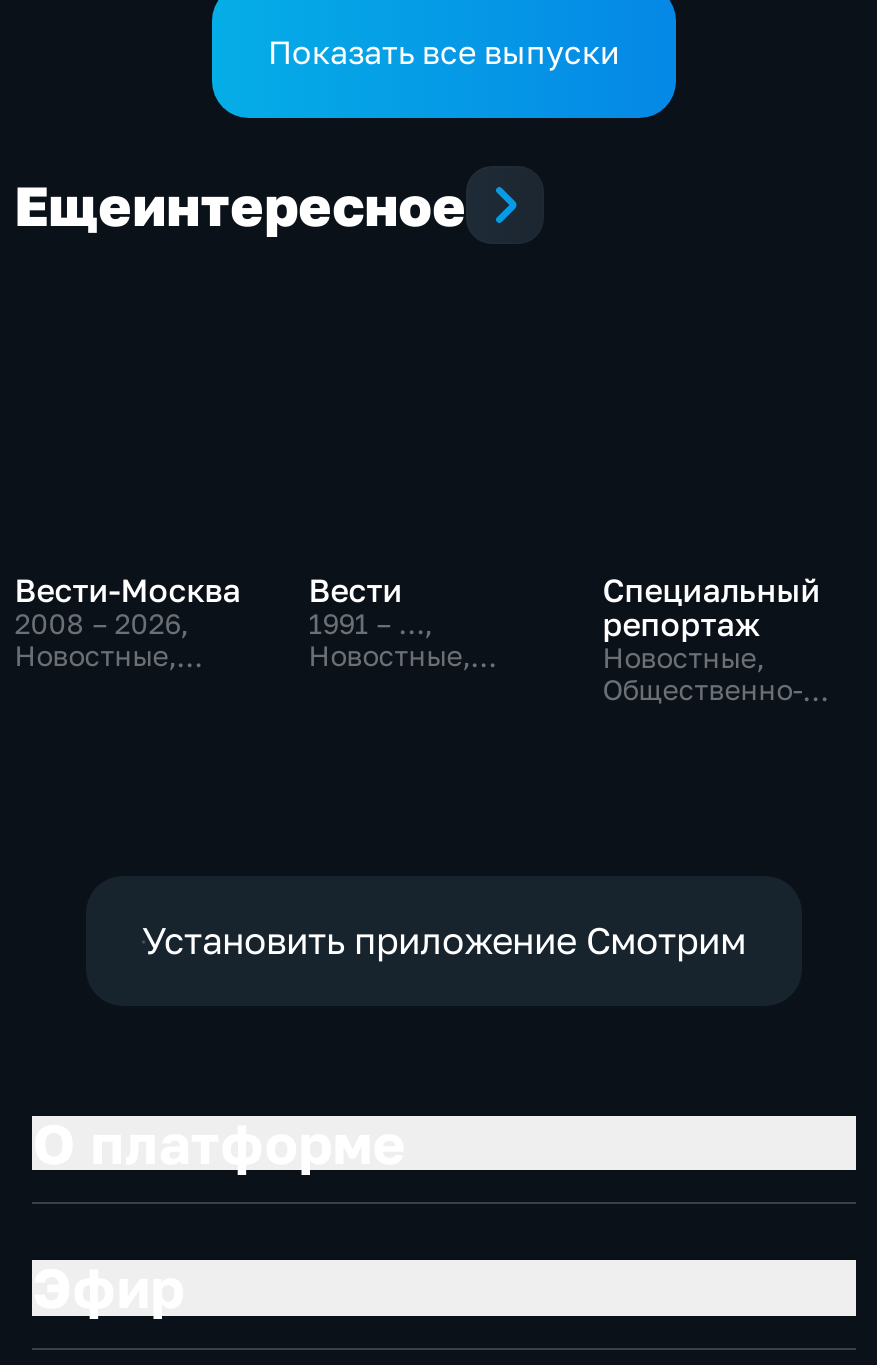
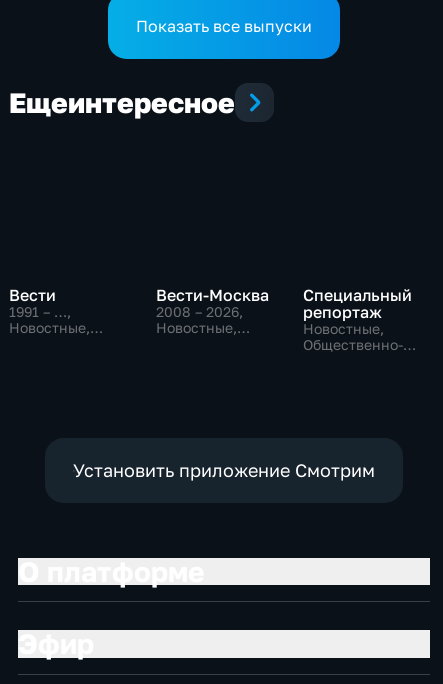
[14,571,240,641] Вести-Москва | 2008 – 2026, -> [9,285,71,320] Вести | 1991 – …,
[308,571,432,641] Вести | 1991 – …, -> [156,285,269,320] Вести-Москва | 2008 – 2026,

